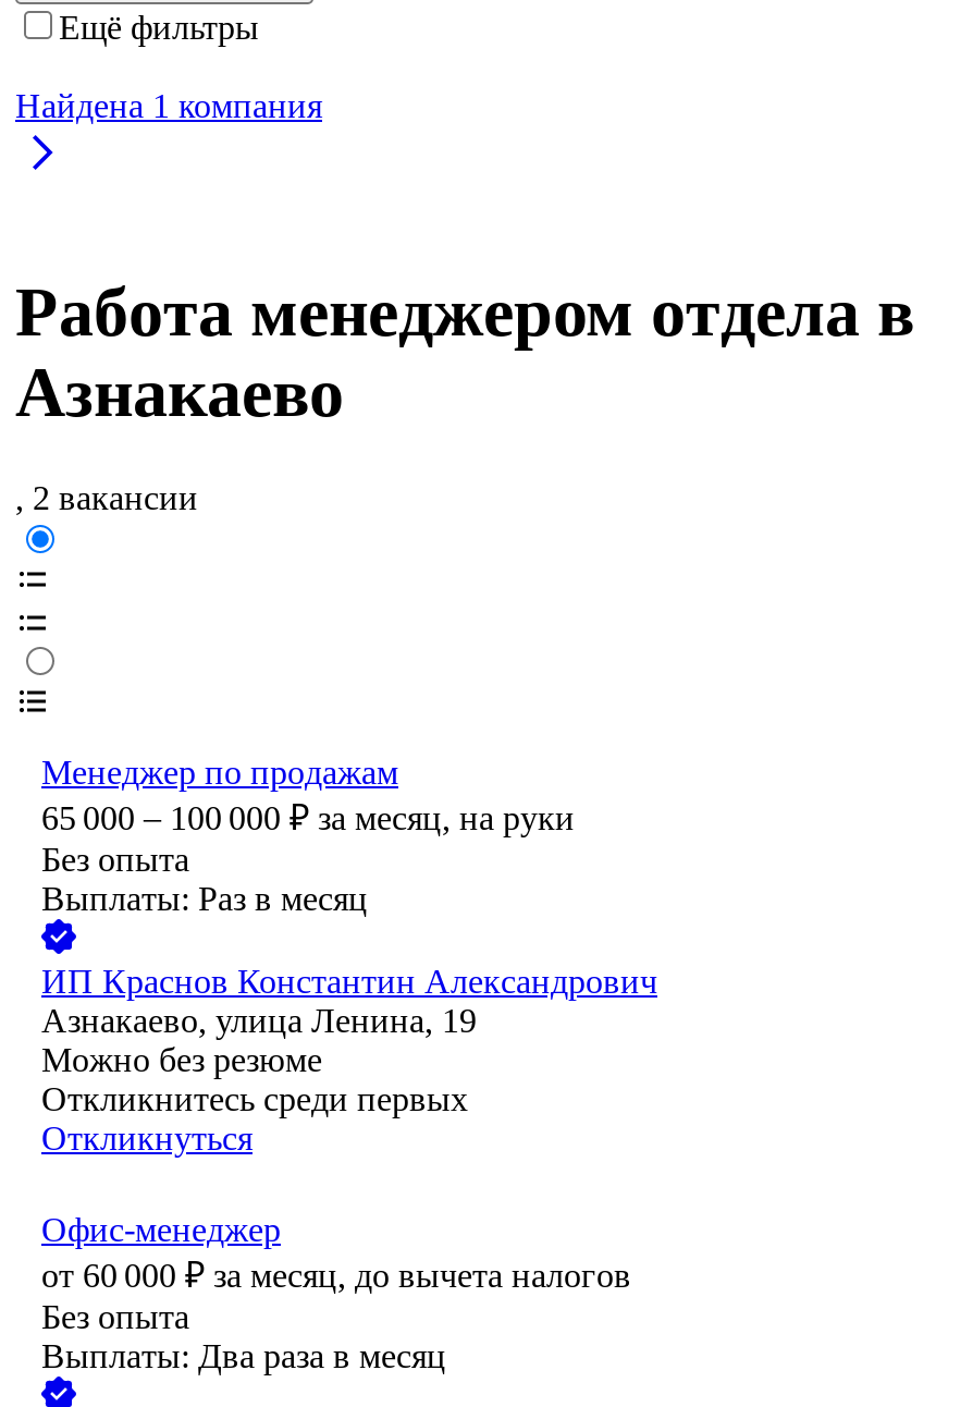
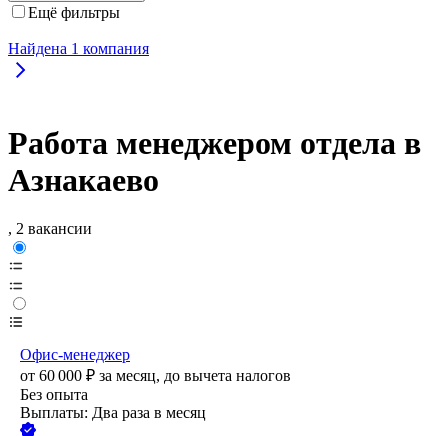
[41,755,657,1158] Менеджер по продажам | 65 000 – 100 000 ₽ за месяц, на руки | Без опыта | Выплаты: Раз в месяц | ИП Краснов Константин Александрович | Азнакаево, улица Ленина, 19 | Можно без резюме | Откликнитесь среди первых | Откликнуться -> none

